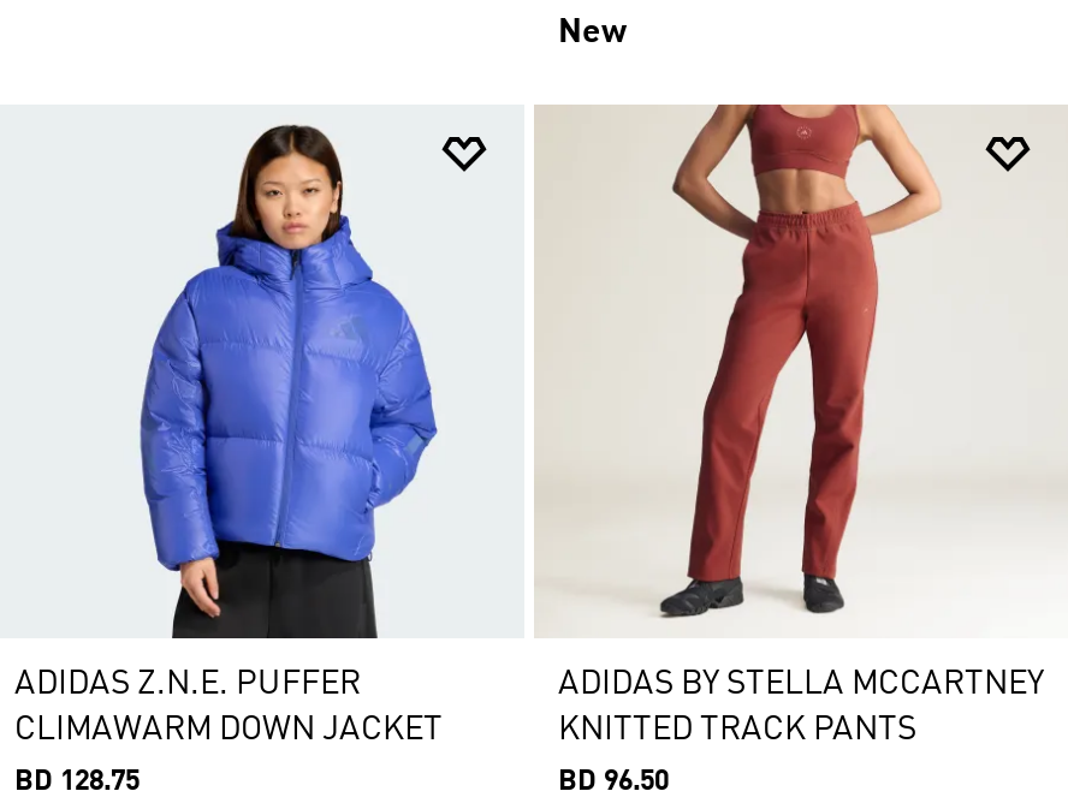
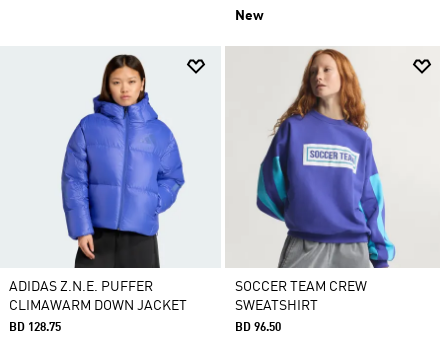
[558,102,1044,746] [image] | ADIDAS BY STELLA MCCARTNEY | KNITTED TRACK PANTS -> [235,46,397,313] [image] | SOCCER TEAM CREW | SWEATSHIRT

